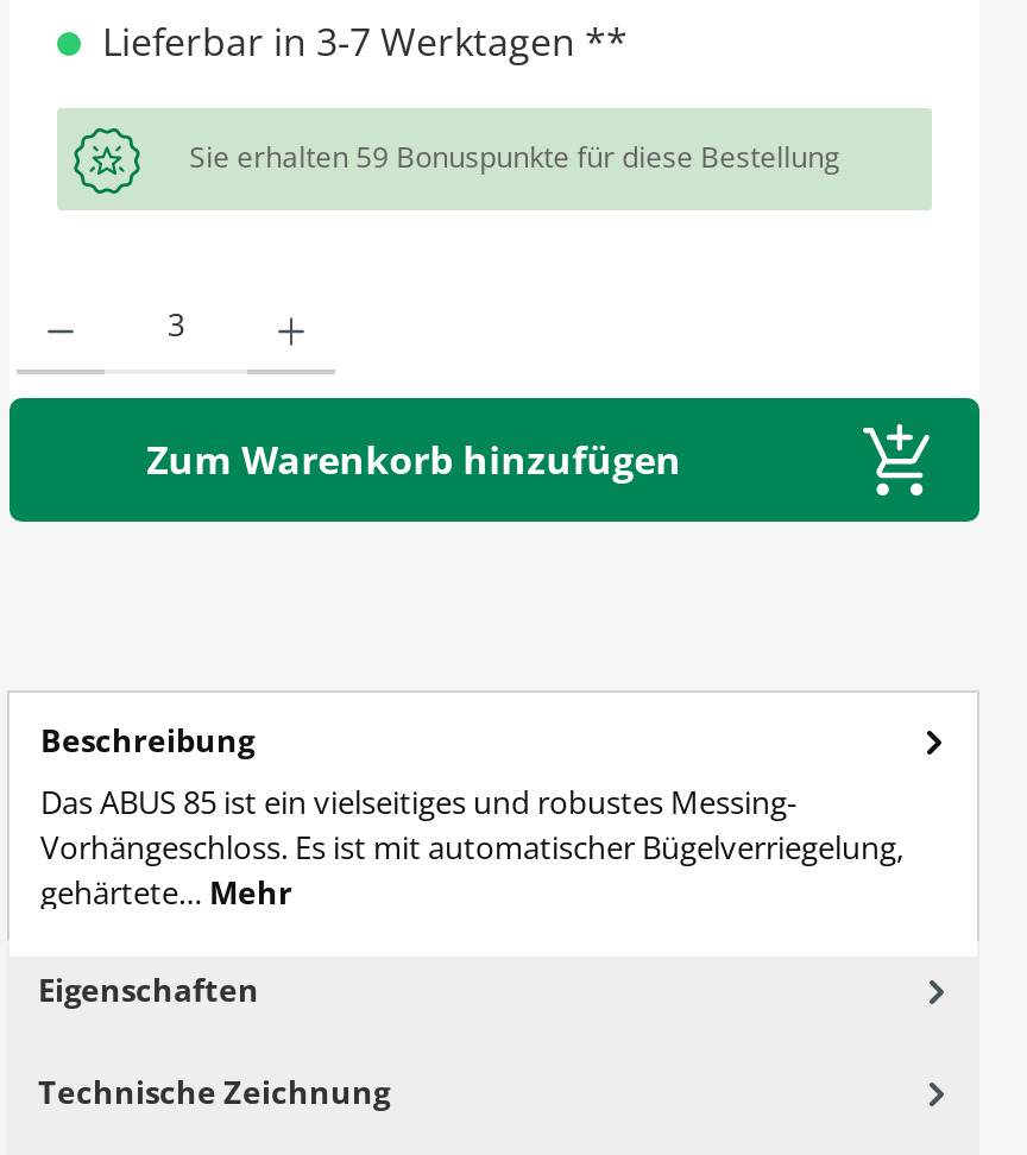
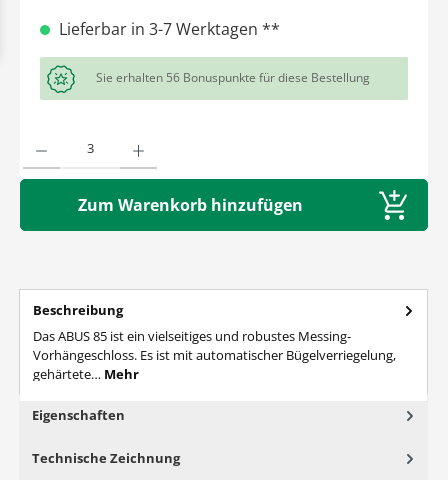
[189,138,841,178] Sie erhalten 59 Bonuspunkte für diese Bestellung -> [96,69,370,86] Sie erhalten 56 Bonuspunkte für diese Bestellung

